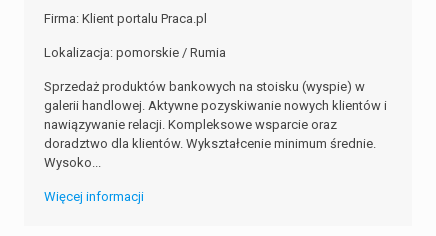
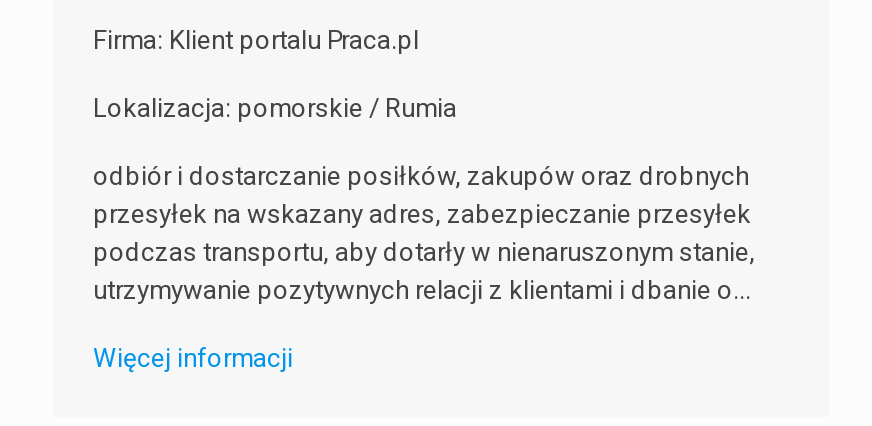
[44,79,387,170] Sprzedaż produktów bankowych na stoisku (wyspie) w | galerii handlowej. Aktywne pozyskiwanie nowych klientów i | nawiązywanie relacji. Kompleksowe wsparcie oraz | doradztwo dla klientów. Wykształcenie minimum średnie. | Wysoko... -> [93,161,755,305] odbiór i dostarczanie posiłków, zakupów oraz drobnych | przesyłek na wskazany adres, zabezpieczanie przesyłek | podczas transportu, aby dotarły w nienaruszonym stanie, | utrzymywanie pozytywnych relacji z klientami i dbanie o...

